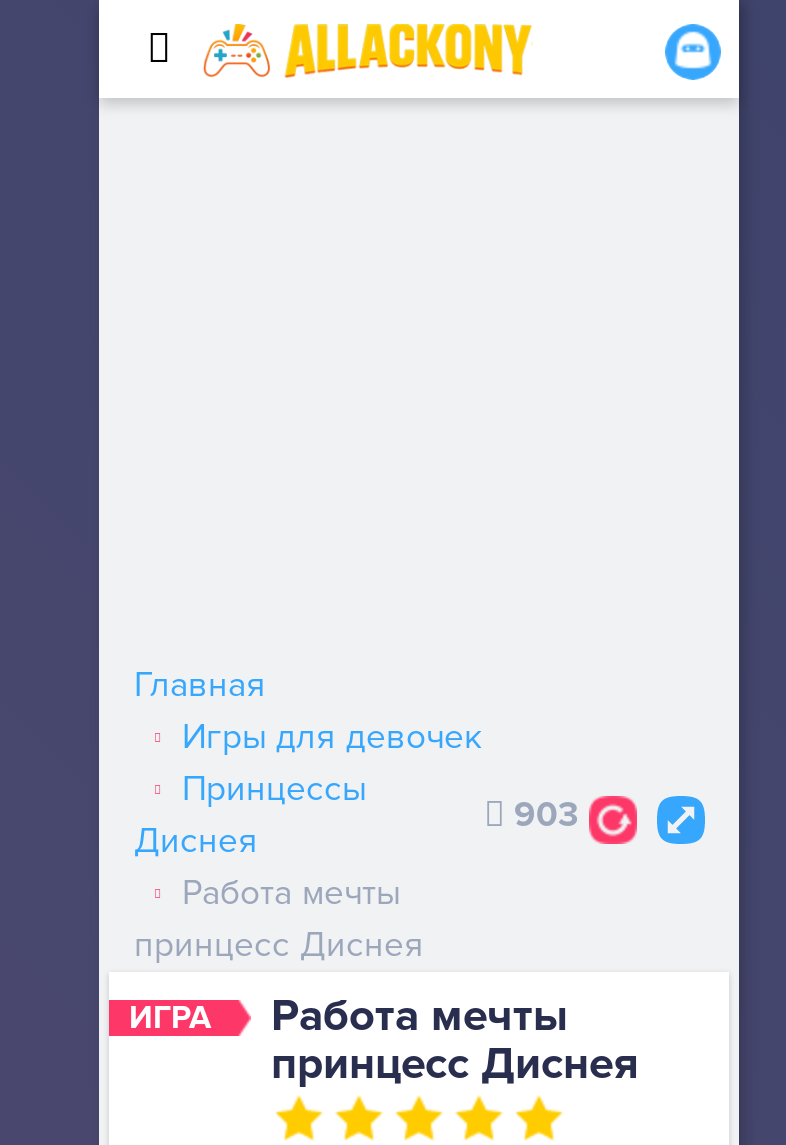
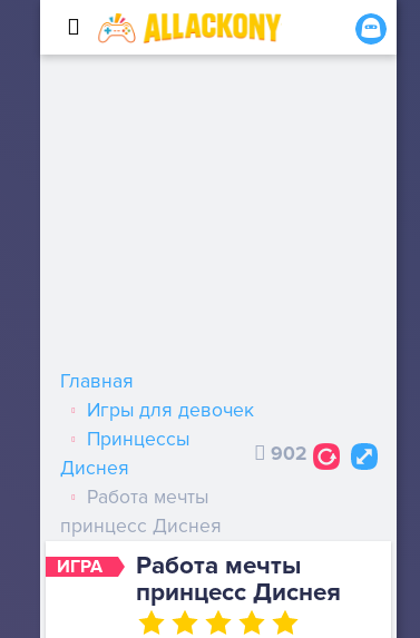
[506,794,578,836] 903 -> [266,442,307,465] 902

